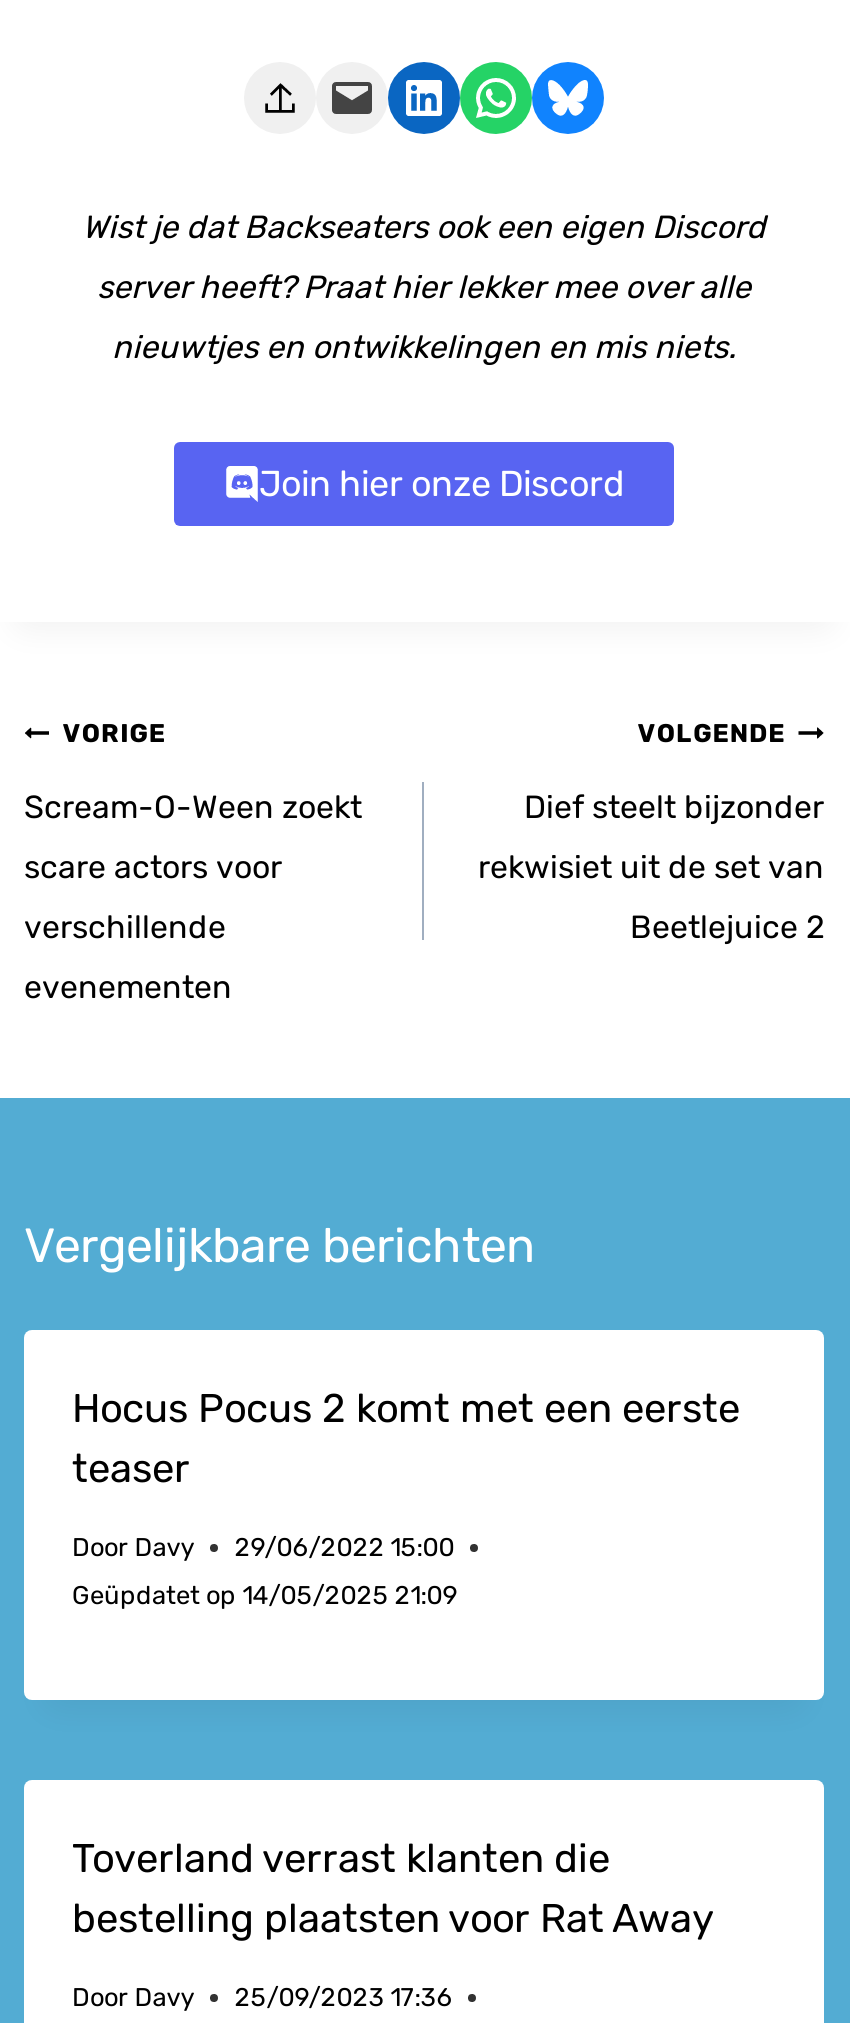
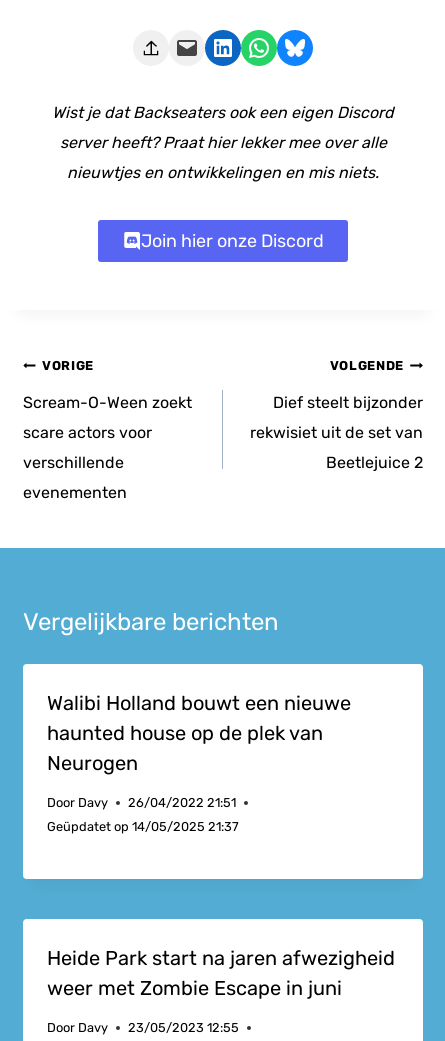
[72,1385,740,1493] Hocus Pocus 2 komt met een eerste | teaser -> [47,691,351,775] Walibi Holland bouwt een nieuwe | haunted house op de plek van | Neurogen
[72,1532,454,1562] Door Davy 29/06/2022 15:00 -> [47,795,236,810] Door Davy 26/04/2022 21:51
[72,1580,458,1610] Geüpdatet op 14/05/2025 21:09 -> [47,819,239,834] Geüpdatet op 14/05/2025 21:37
[72,1834,714,1942] Toverland verrast klanten die | bestelling plaatsten voor Rat Away -> [47,946,395,1000] Heide Park start na jaren afwezigheid | weer met Zombie Escape in juni
[72,1982,452,2012] Door Davy 25/09/2023 17:36 -> [47,1020,239,1035] Door Davy 23/05/2023 12:55

